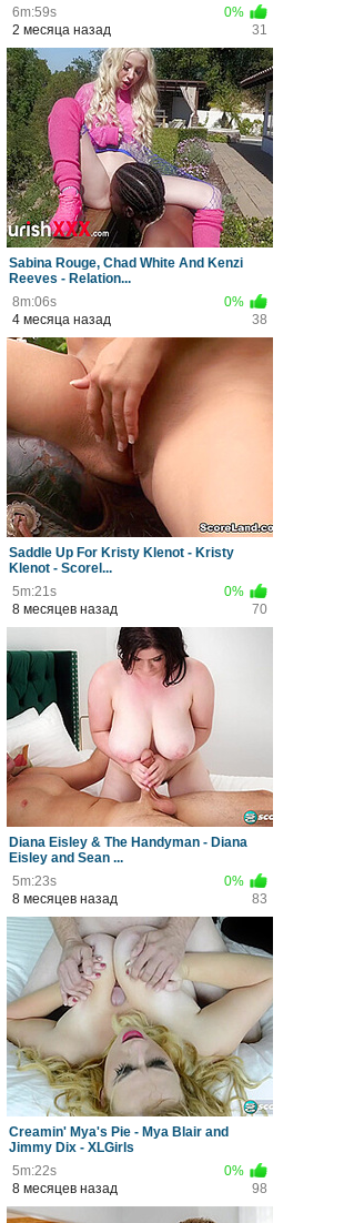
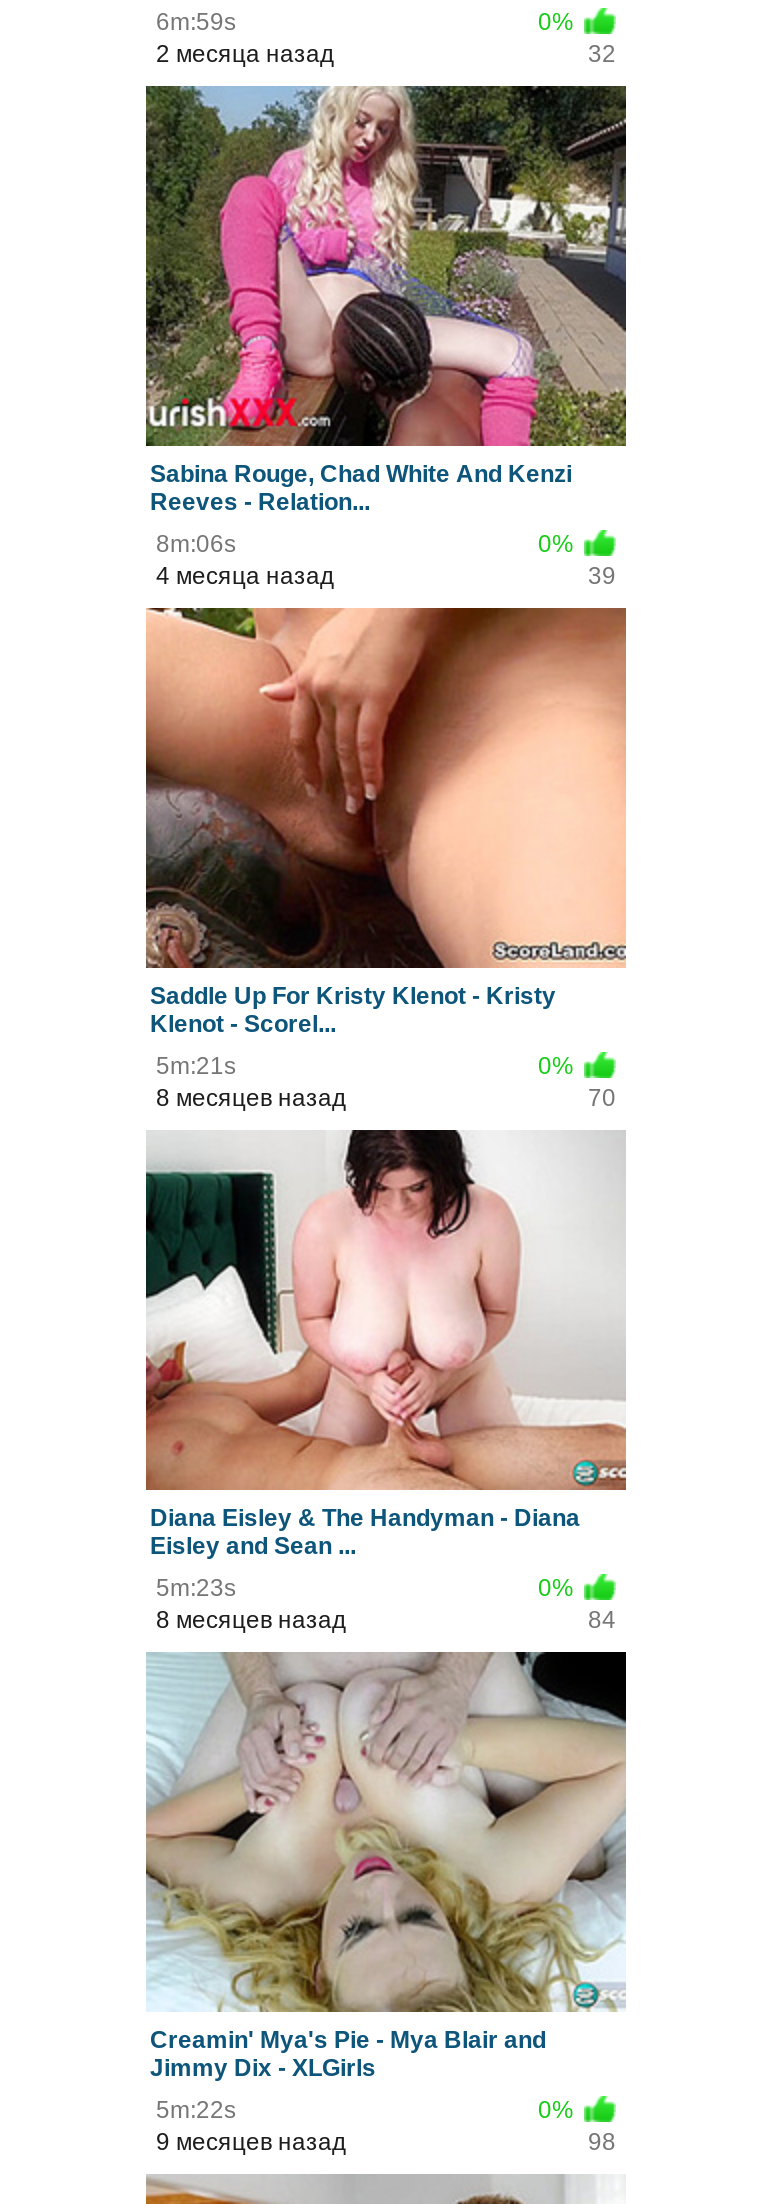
[252,22,267,38] 31 -> [588,40,616,68] 32
[252,312,267,327] 38 -> [588,562,616,590] 39
[252,891,267,907] 83 -> [588,1606,616,1634] 84
[12,1181,118,1196] 8 месяцев назад -> [156,2128,346,2156] 9 месяцев назад

